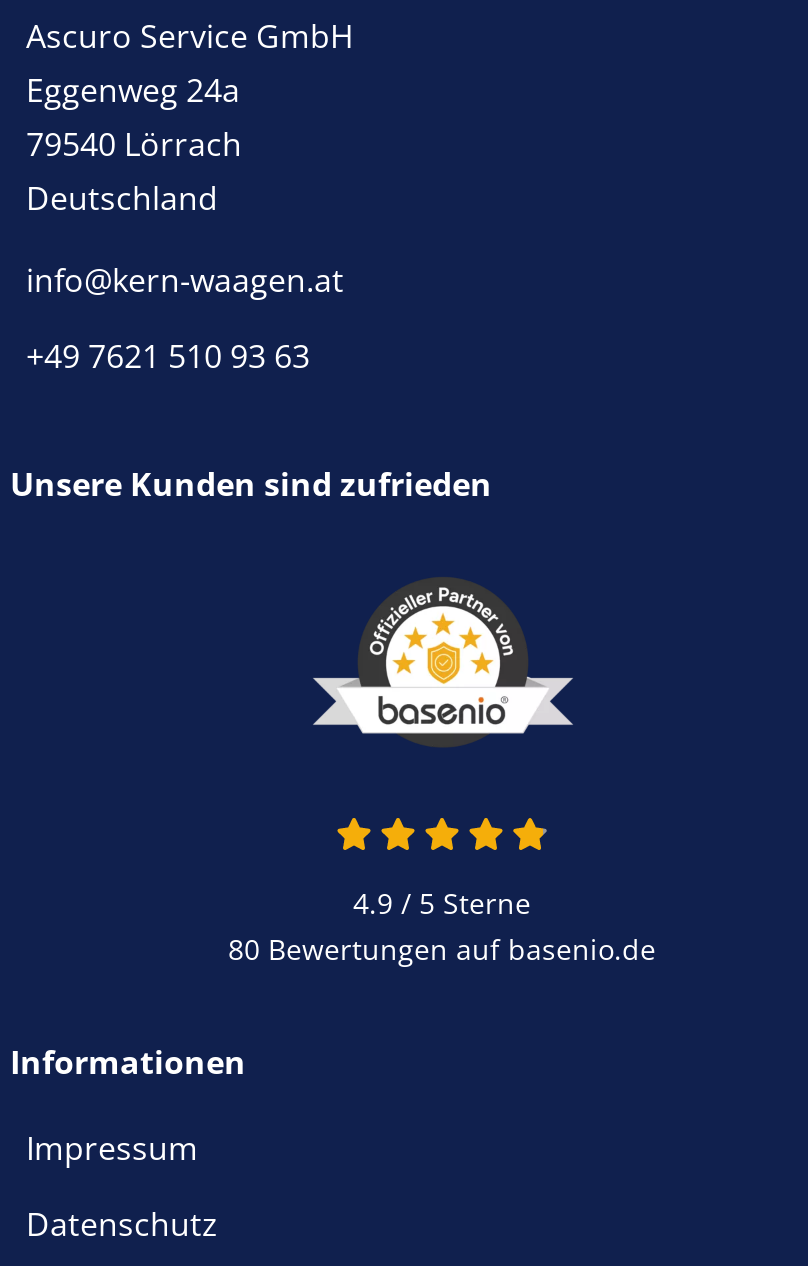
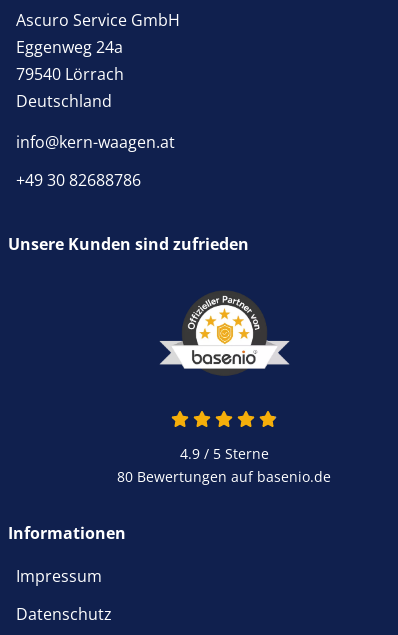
[26,334,310,378] +49 7621 510 93 63 -> [16,169,141,191] +49 30 82688786

